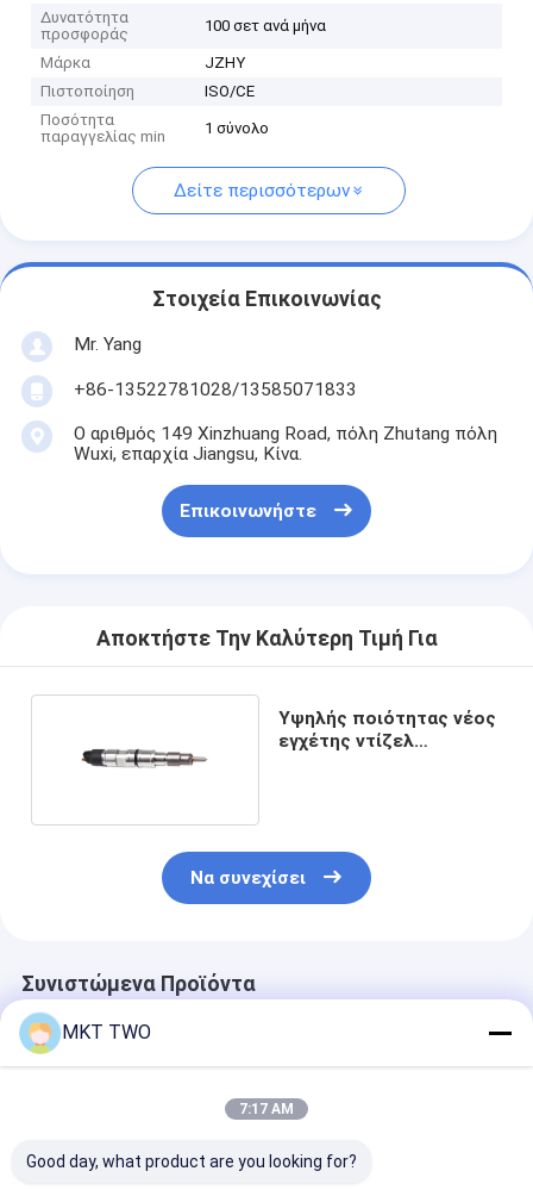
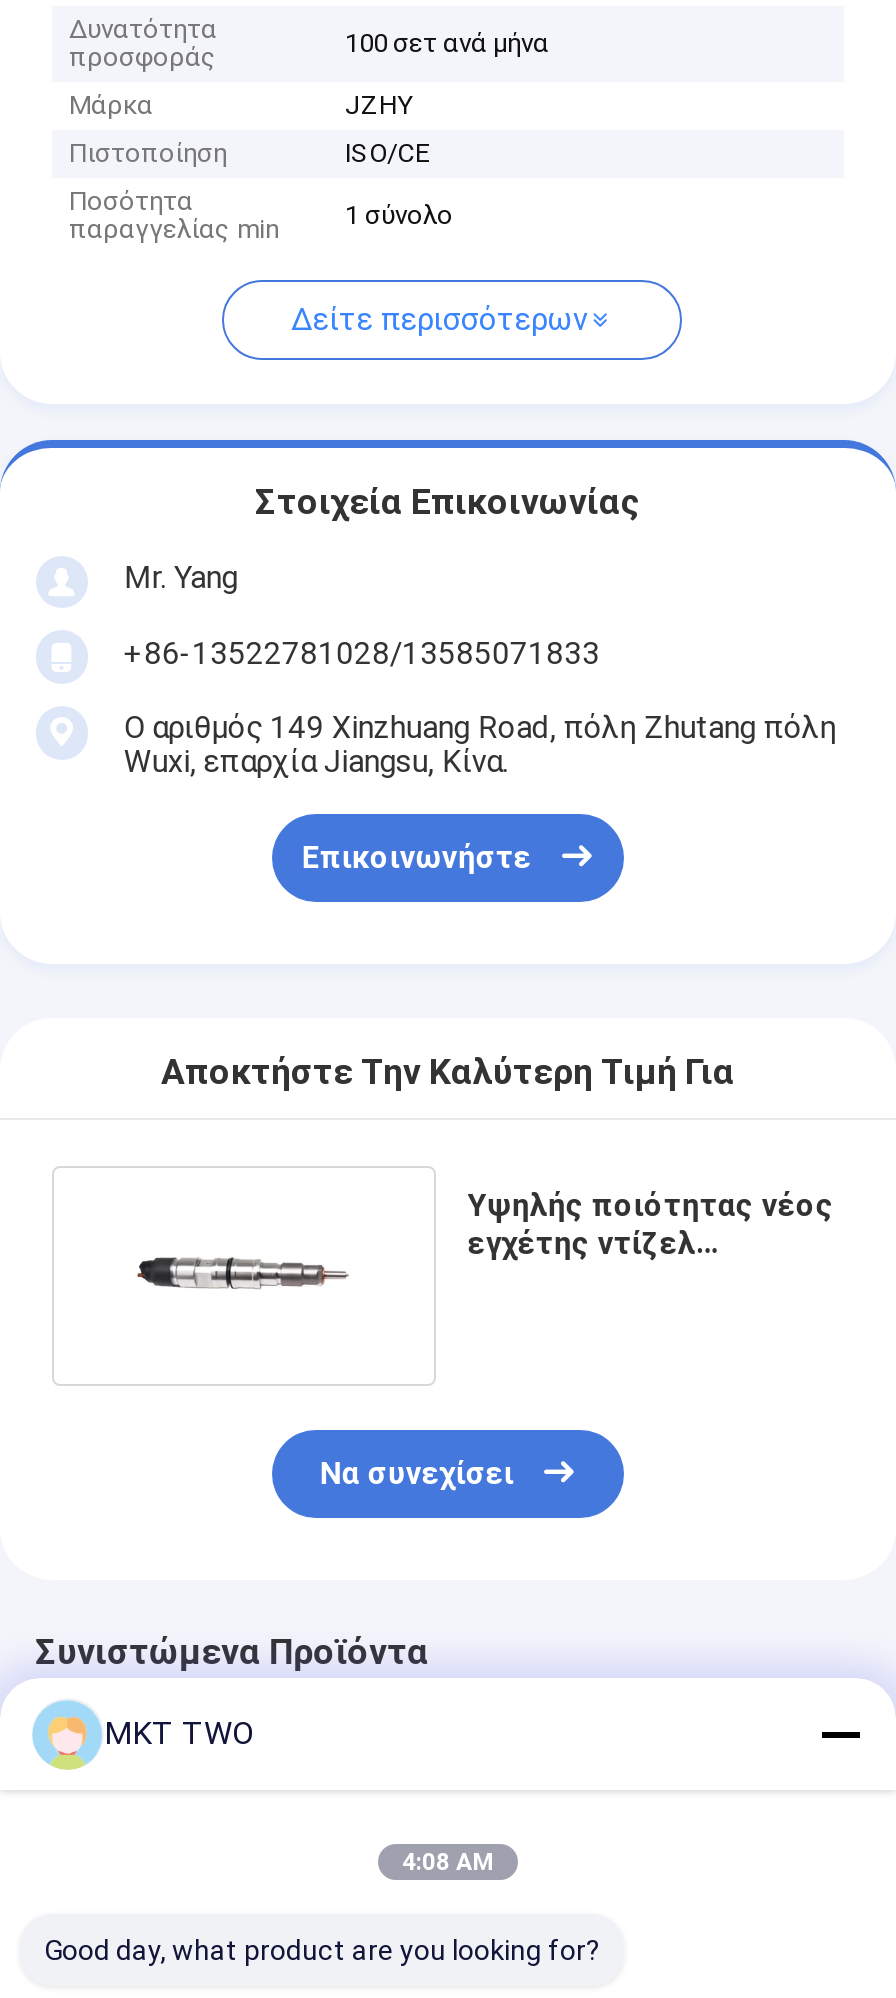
[239,1101,294,1117] 7:17 AM -> [402,1848,494,1876] 4:08 AM

